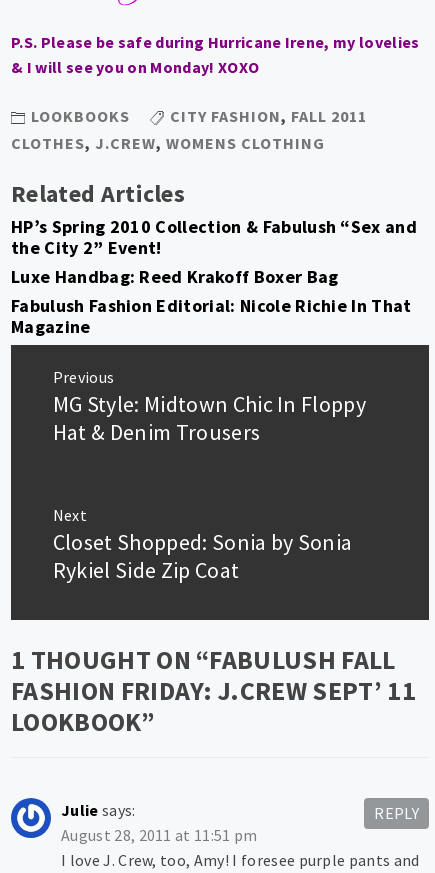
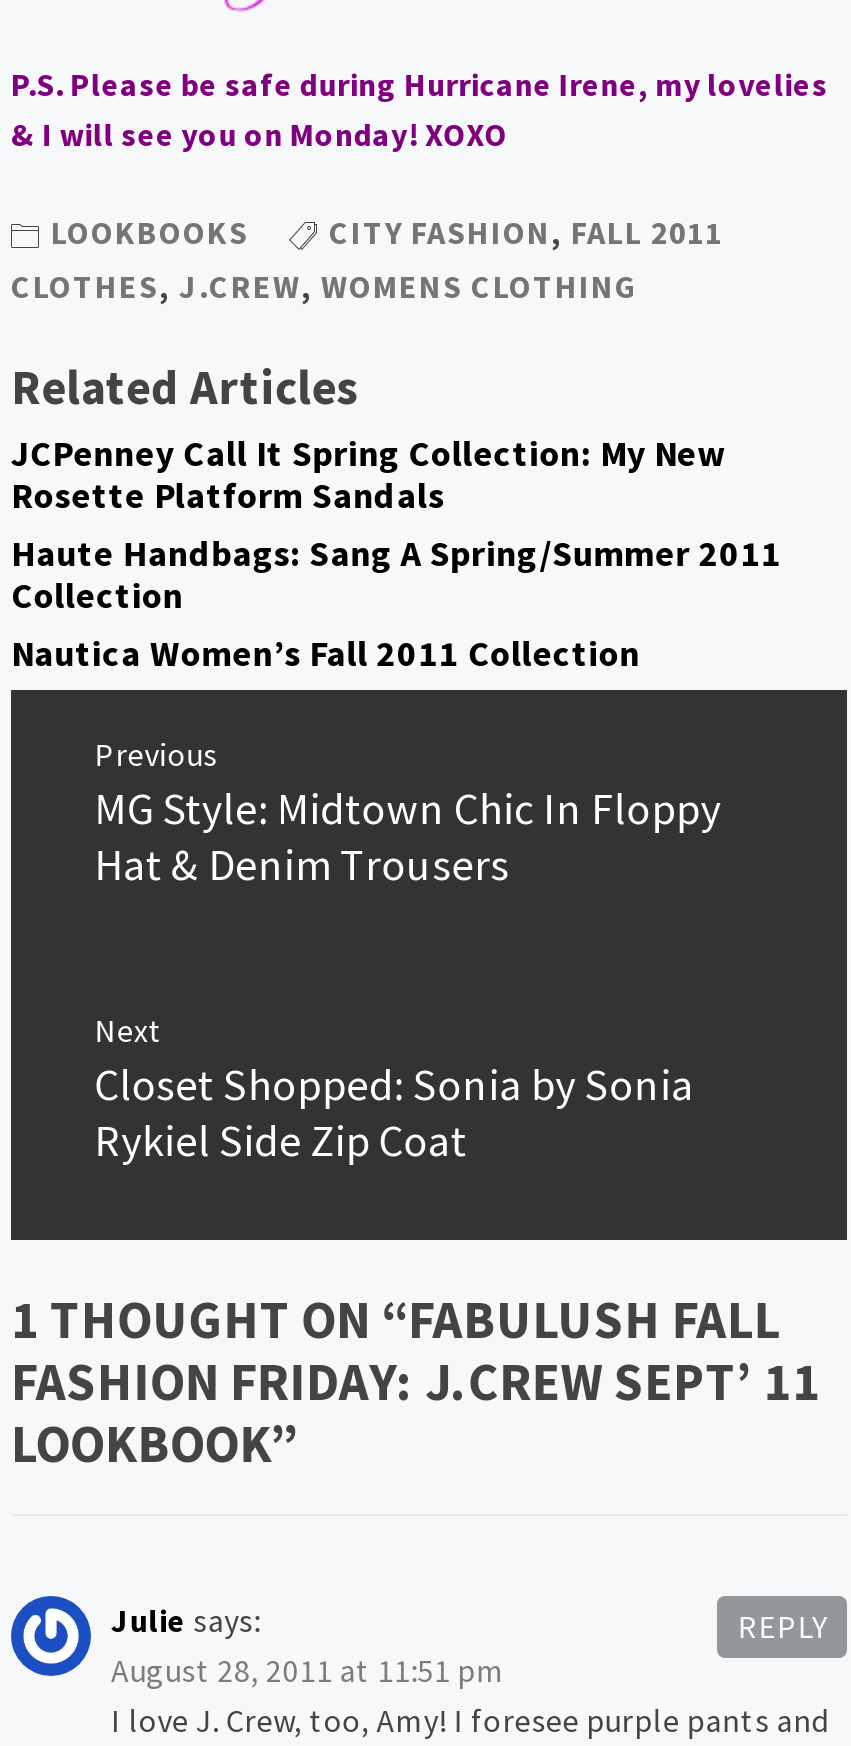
[11,215,417,338] HP’s Spring 2010 Collection & Fabulush “Sex and | the City 2” Event! | Luxe Handbag: Reed Krakoff Boxer Bag | Fabulush Fashion Editorial: Nicole Richie In That | Magazine -> [11,429,781,675] JCPenney Call It Spring Collection: My New | Rosette Platform Sandals | Haute Handbags: Sang A Spring/Summer 2011 | Collection | Nautica Women’s Fall 2011 Collection

